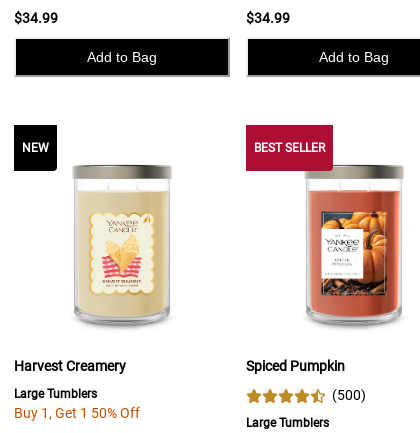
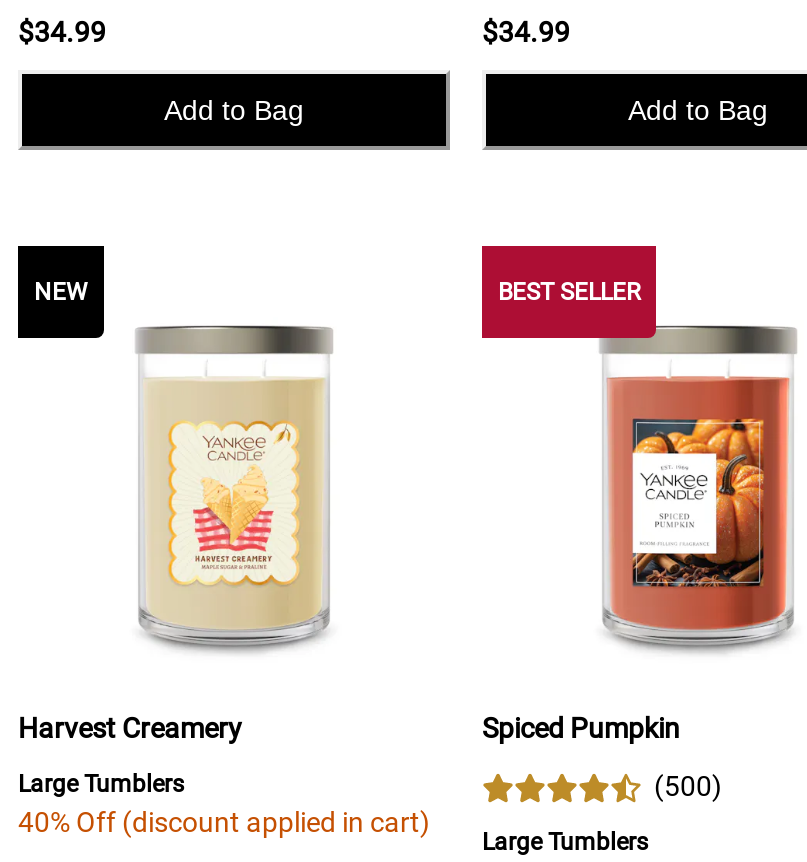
[14,405,140,421] Buy 1, Get 1 50% Off -> [18,806,430,838] 40% Off (discount applied in cart)

